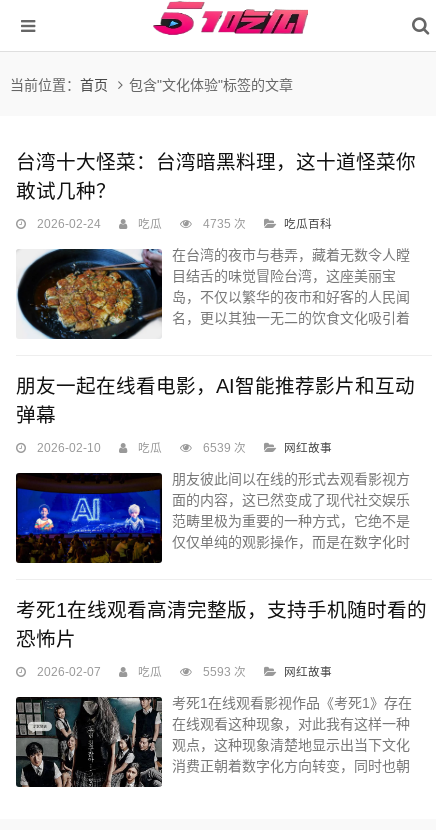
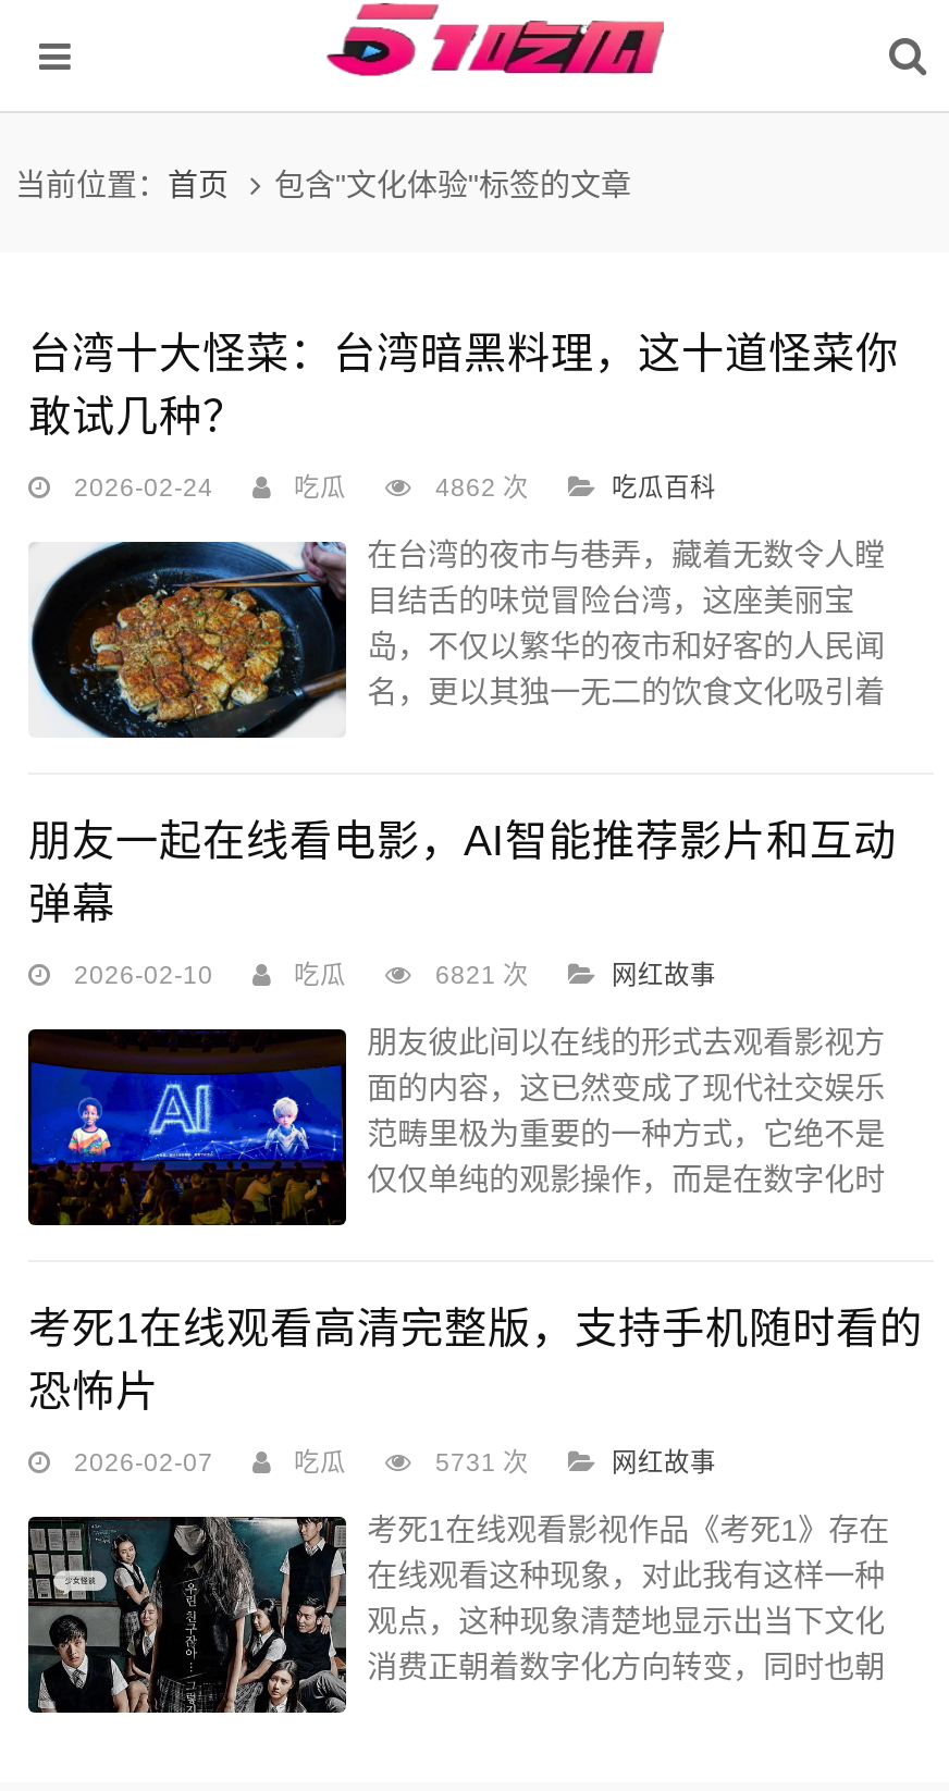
[200,217,246,230] 4735 次 -> [429,472,529,501] 4862 次
[200,441,246,454] 6539 次 -> [429,960,529,988] 6821 次
[200,665,246,678] 5593 次 -> [429,1447,529,1475] 5731 次

